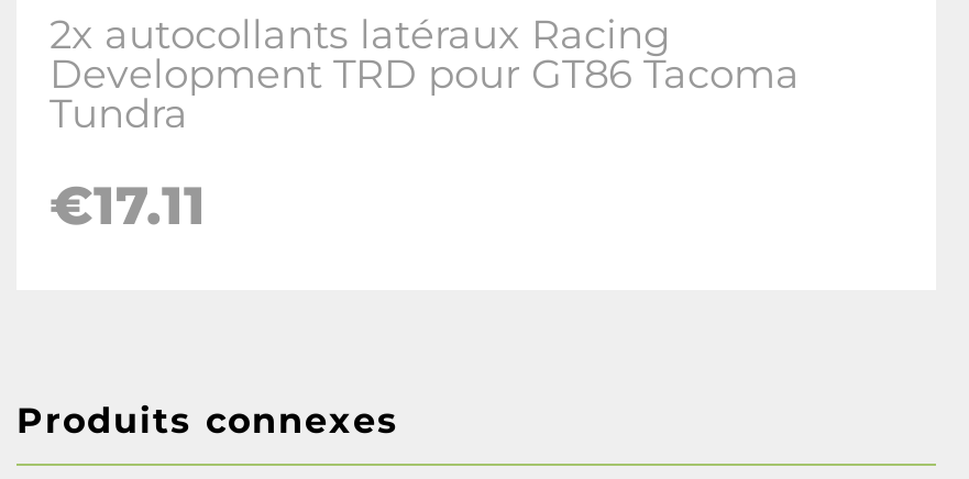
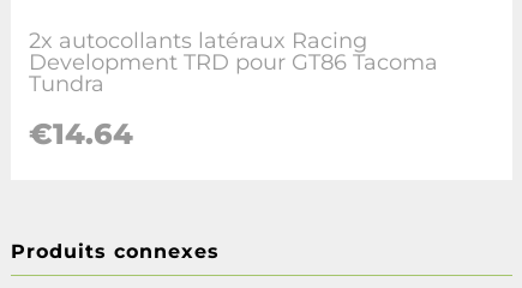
[49,174,206,238] €17.11 -> [29,117,133,152] €14.64

